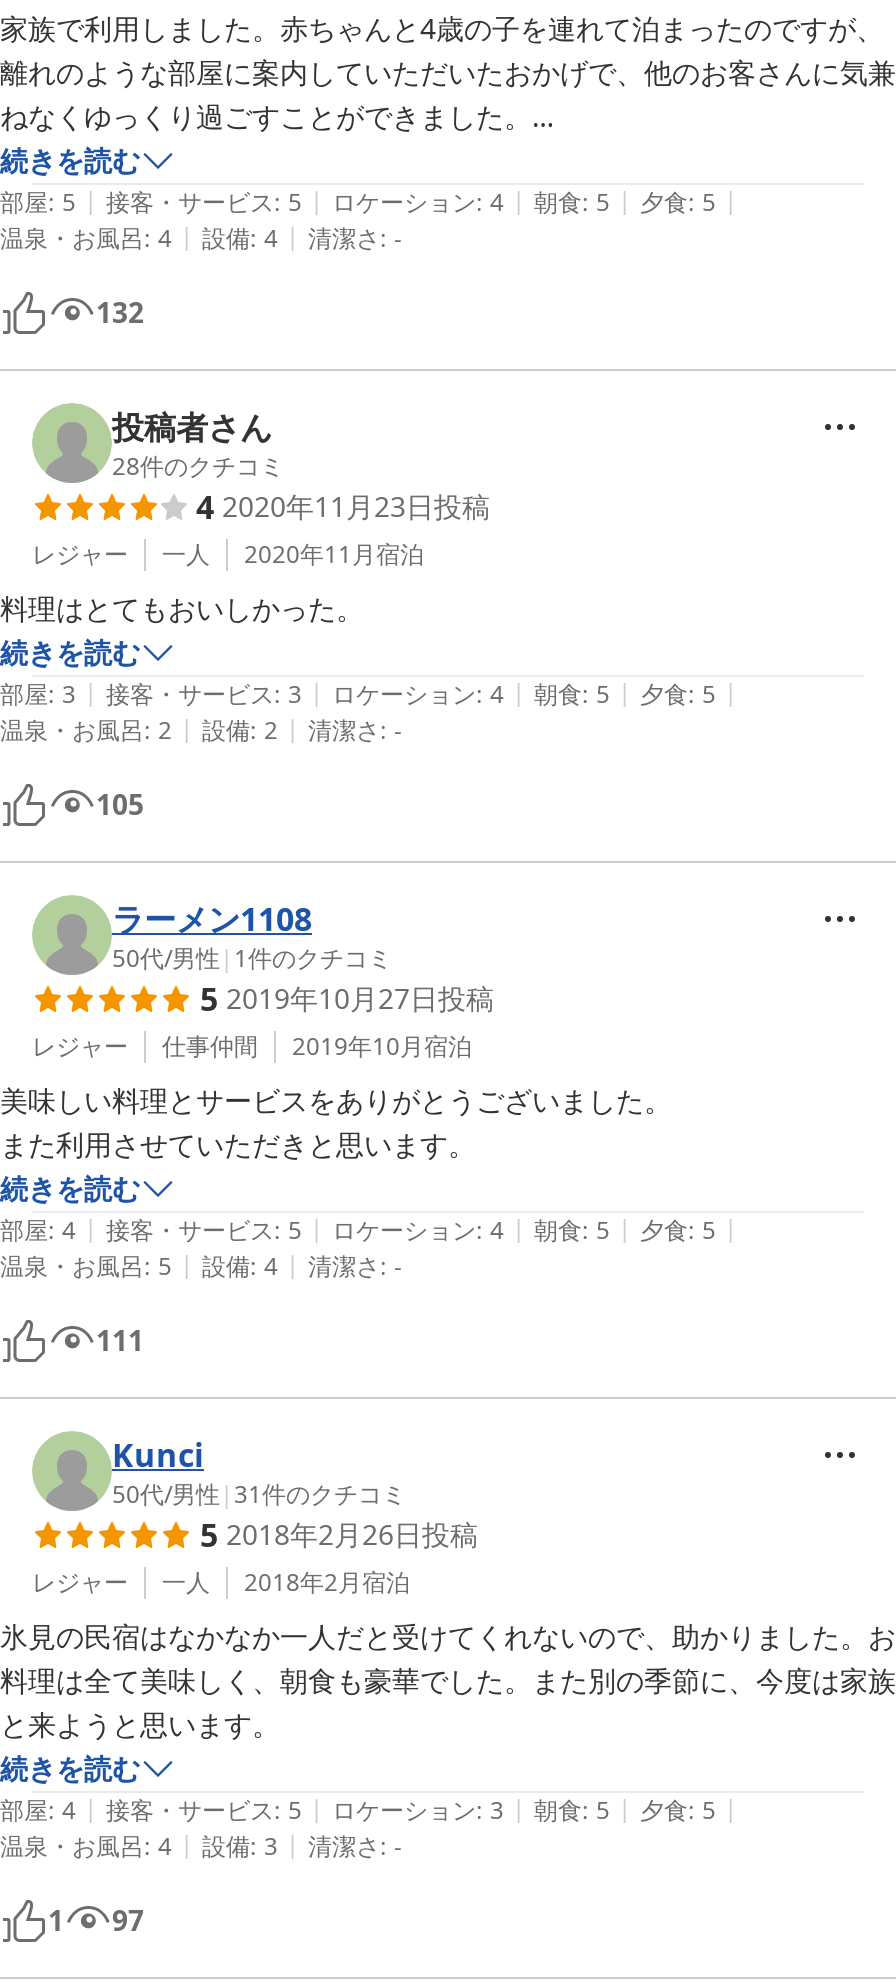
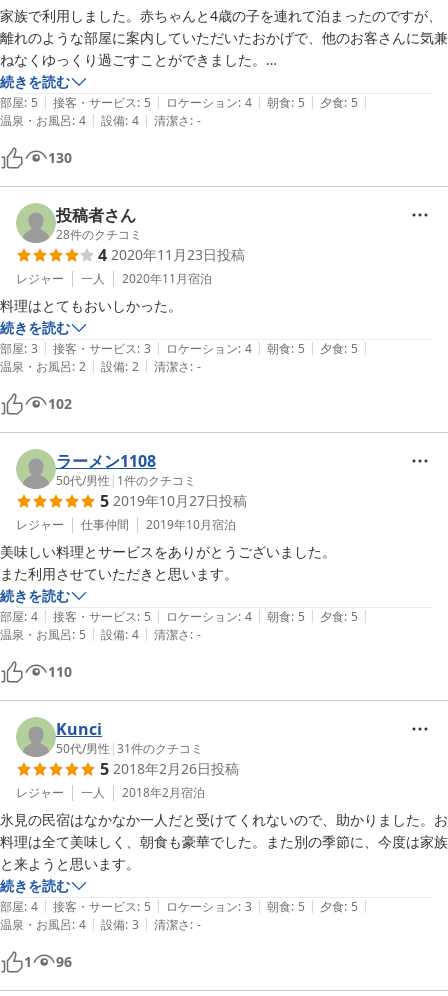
[96,293,144,331] 132 -> [48,148,72,167] 130
[96,785,144,823] 105 -> [48,394,72,413] 102
[96,1321,144,1359] 111 -> [48,662,72,681] 110
[48,1901,144,1939] 1 97 -> [24,952,72,971] 1 96

